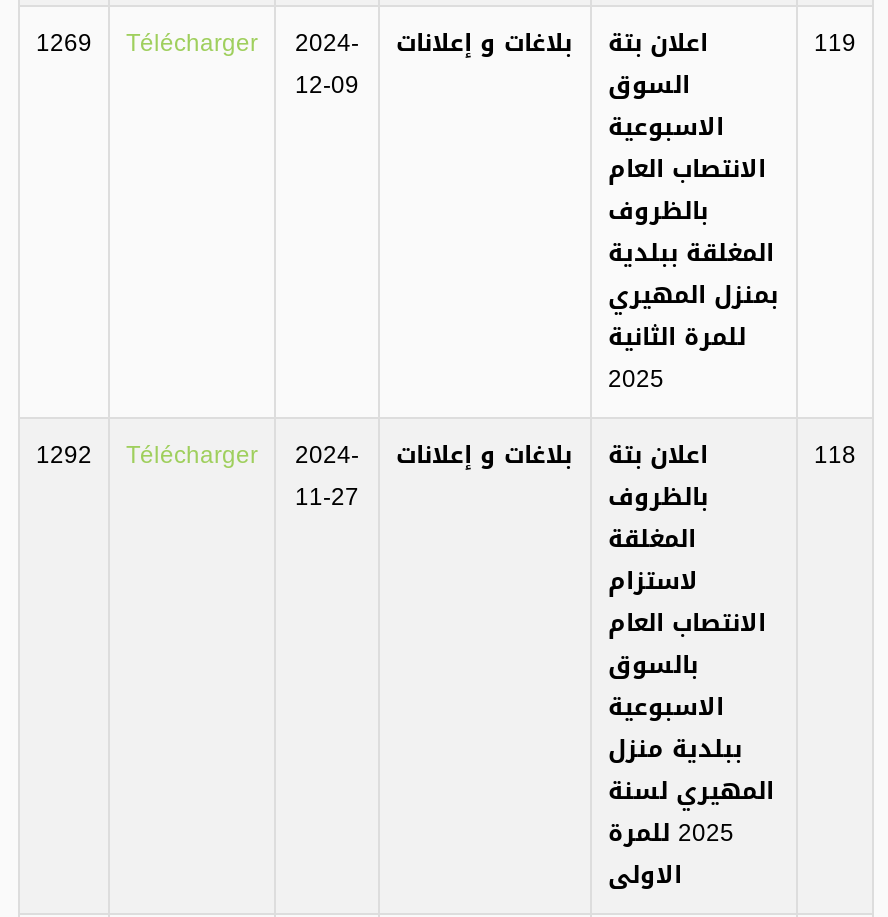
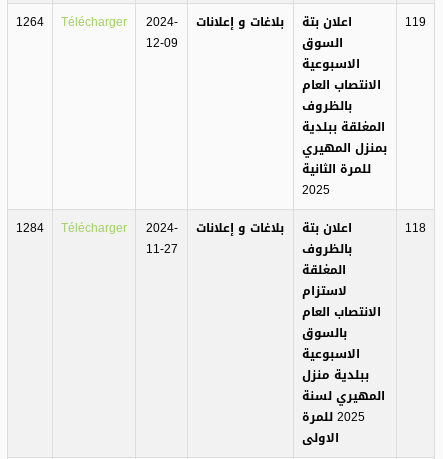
[36,21,708,65] اعلان بتة بلاغات و إعلانات 2024- Télécharger 1269 -> [16,11,352,33] اعلان بتة بلاغات و إعلانات 2024- Télécharger 1264
[36,433,708,477] اعلان بتة بلاغات و إعلانات 2024- Télécharger 1292 -> [16,217,352,239] اعلان بتة بلاغات و إعلانات 2024- Télécharger 1284

